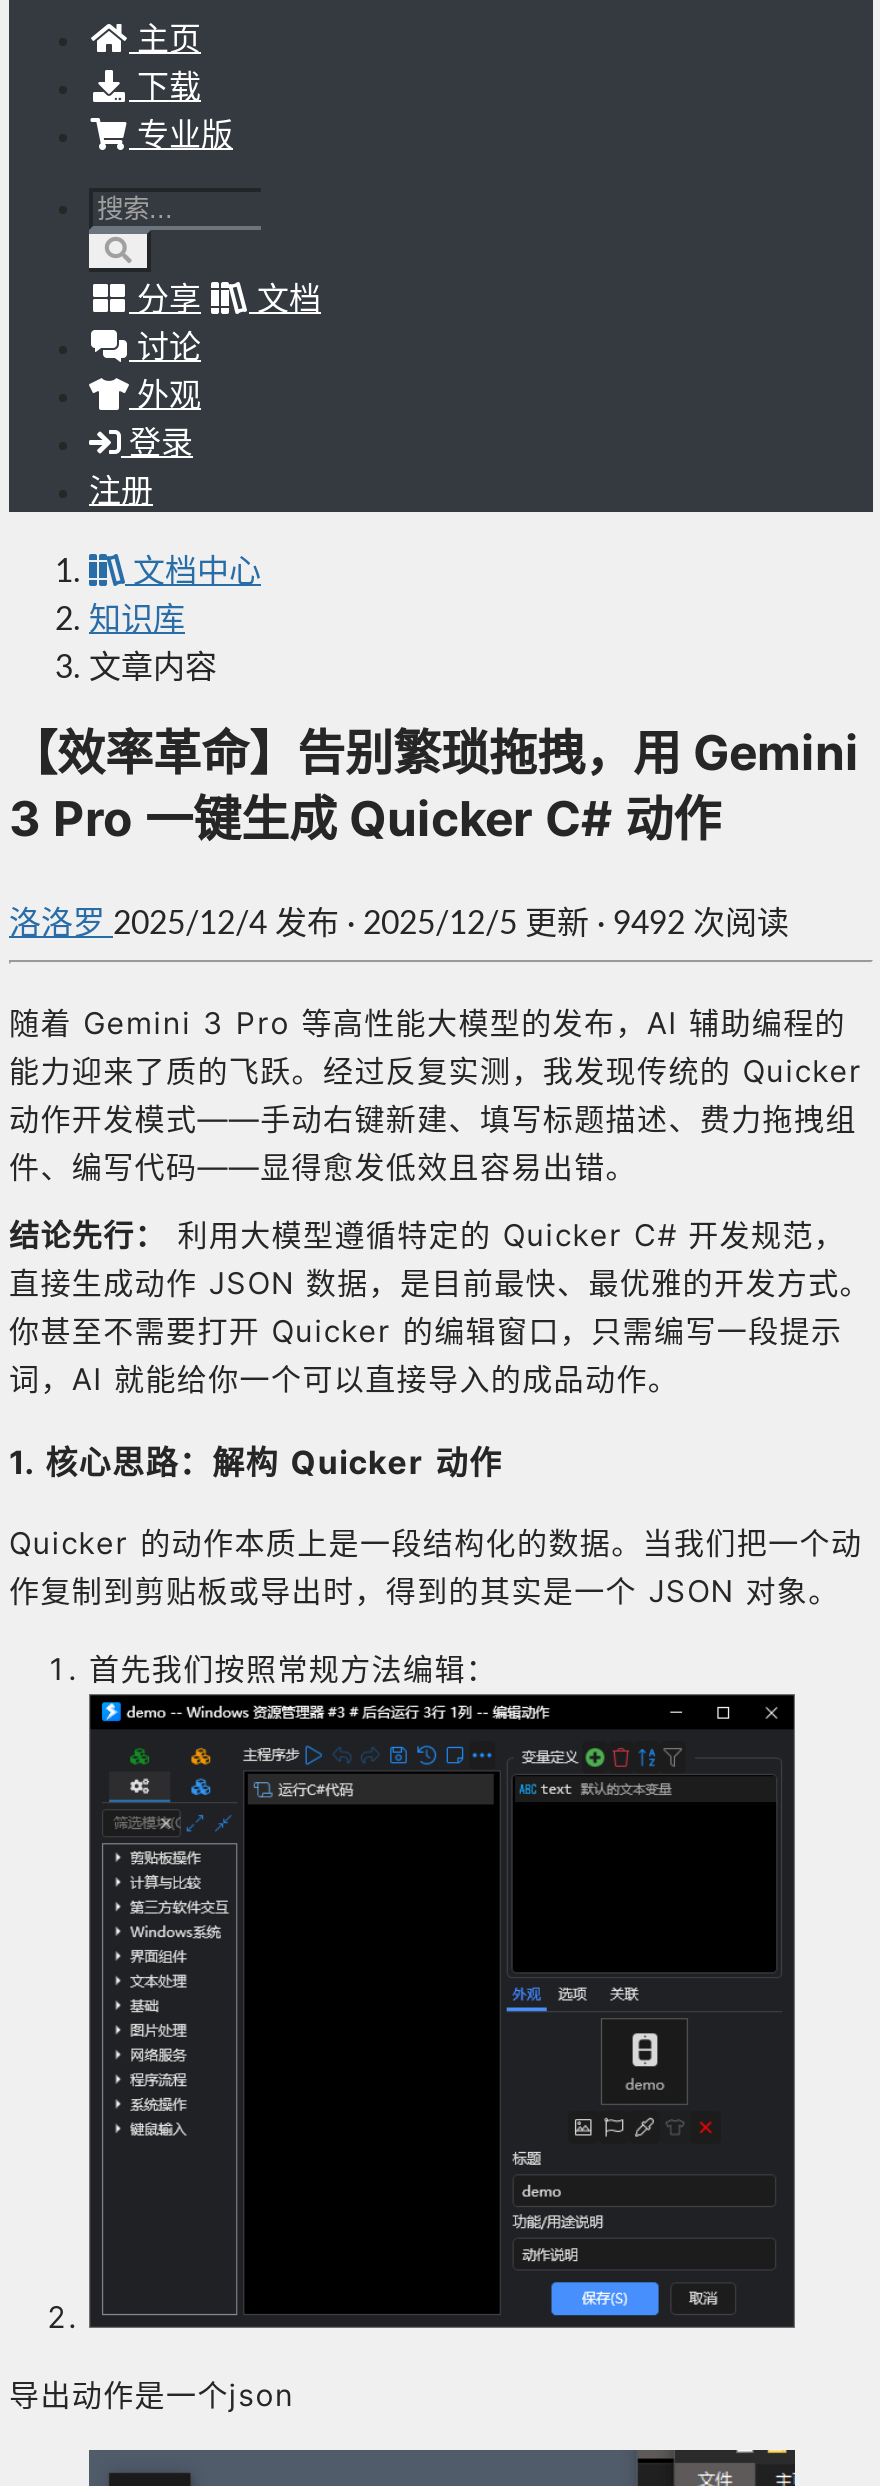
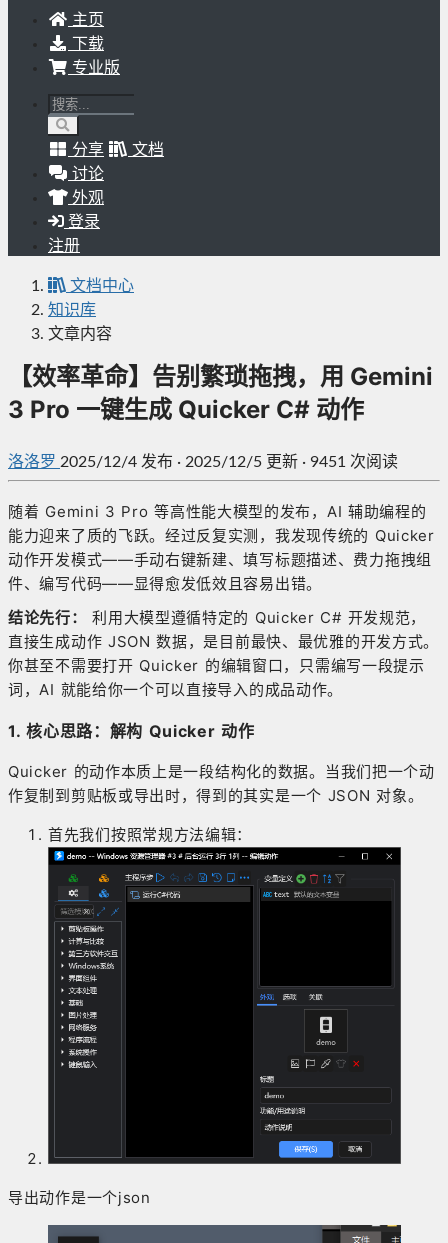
[9,907,789,939] 洛洛罗2025/12/4发布· 2025/12/5 更新· 9492 次阅读 -> [8,454,398,470] 洛洛罗2025/12/4发布· 2025/12/5 更新· 9451 次阅读

